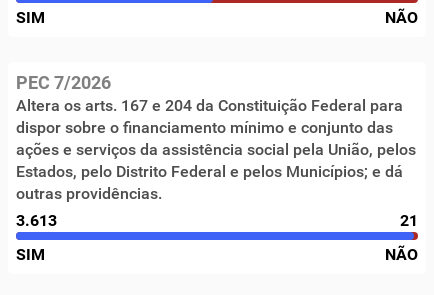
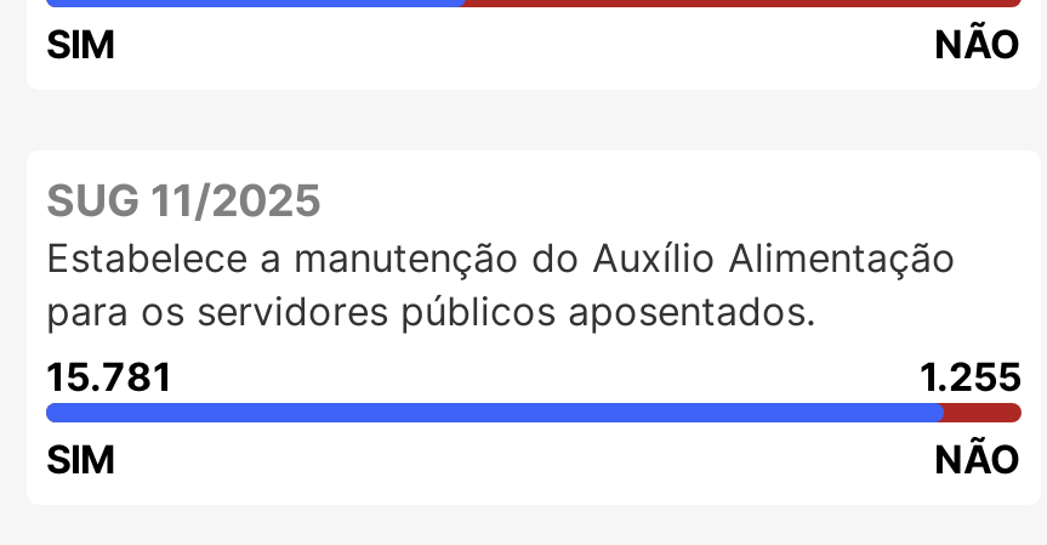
[16,72,418,230] PEC 7/2026 | Altera os arts. 167 e 204 da Constituição Federal para | dispor sobre o financiamento mínimo e conjunto das | ações e serviços da assistência social pela União, pelos | Estados, pelo Distrito Federal e pelos Municípios; e dá | outras providências. | 3.613 | 21 -> [46,175,1022,401] SUG 11/2025 | Estabelece a manutenção do Auxílio Alimentação | para os servidores públicos aposentados. | 15.781 | 1.255

